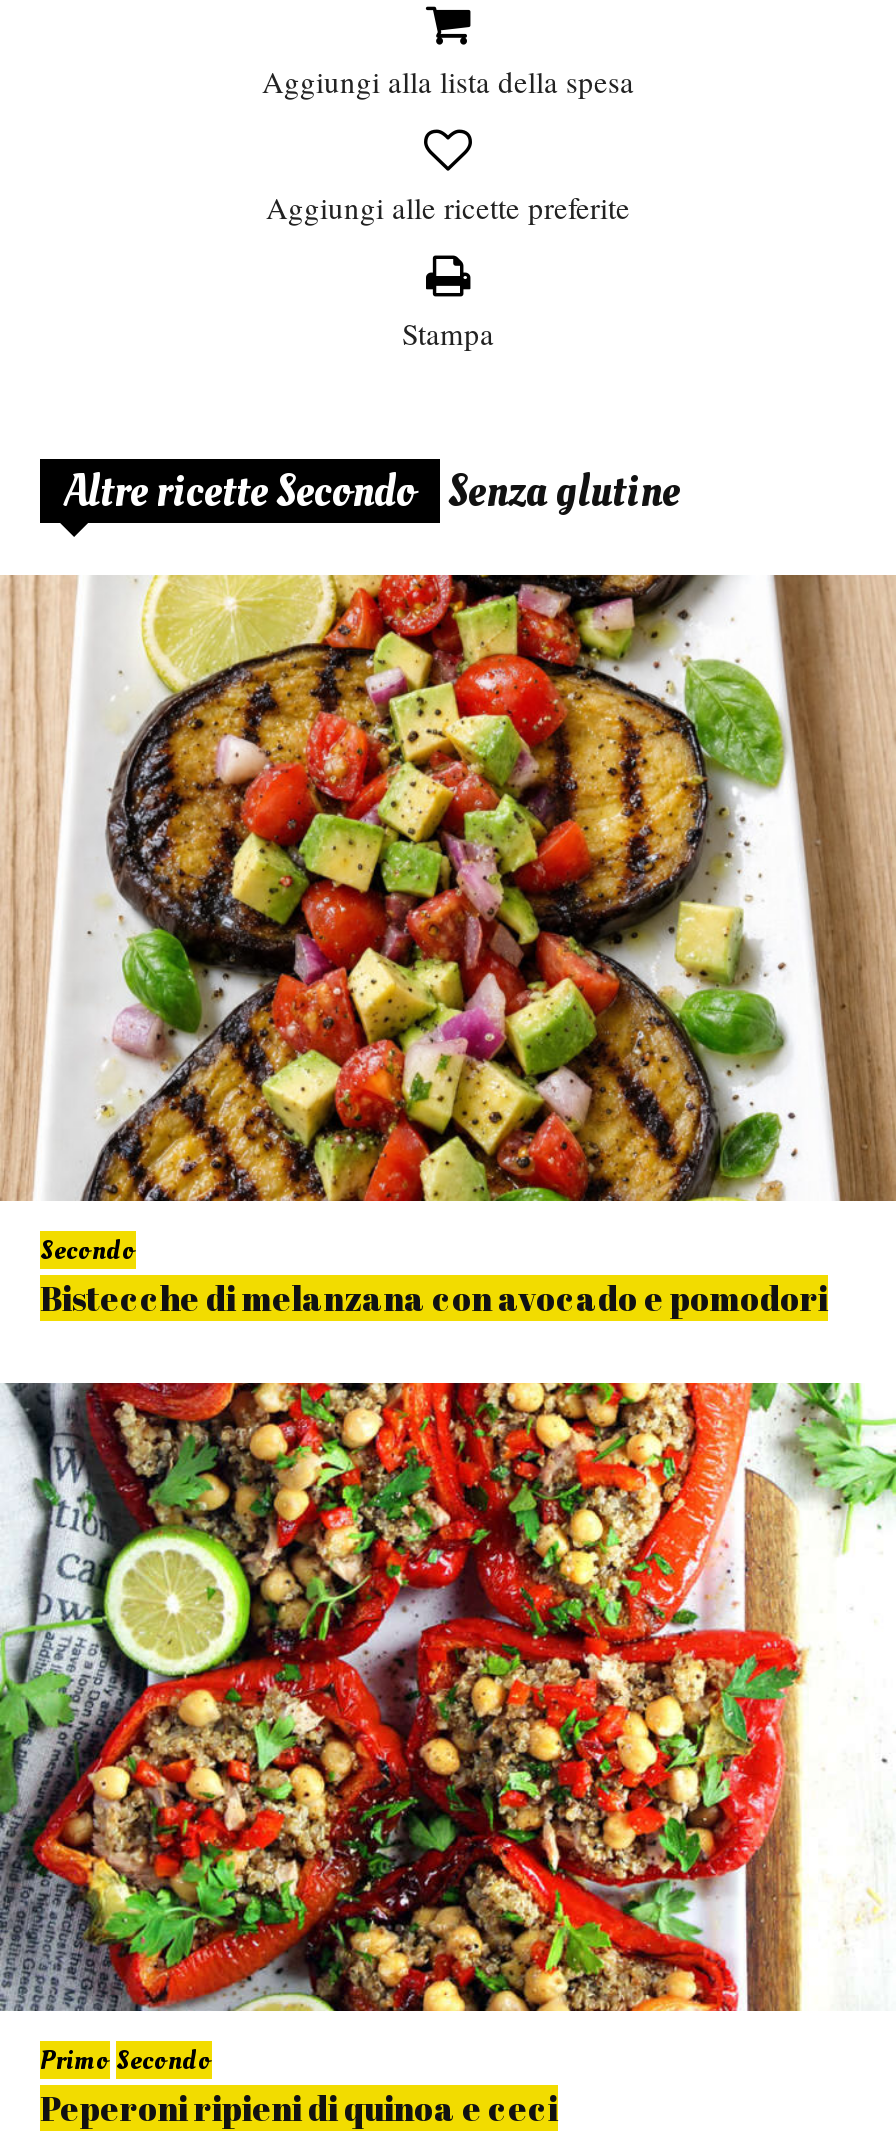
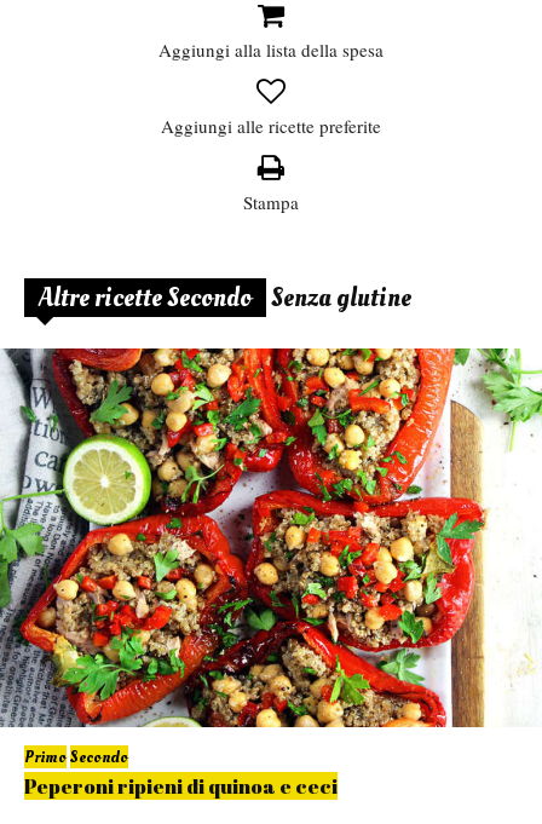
[6,573,890,1321] [image] | Secondo | Bistecche di melanzana con avocado e pomodori -> none

